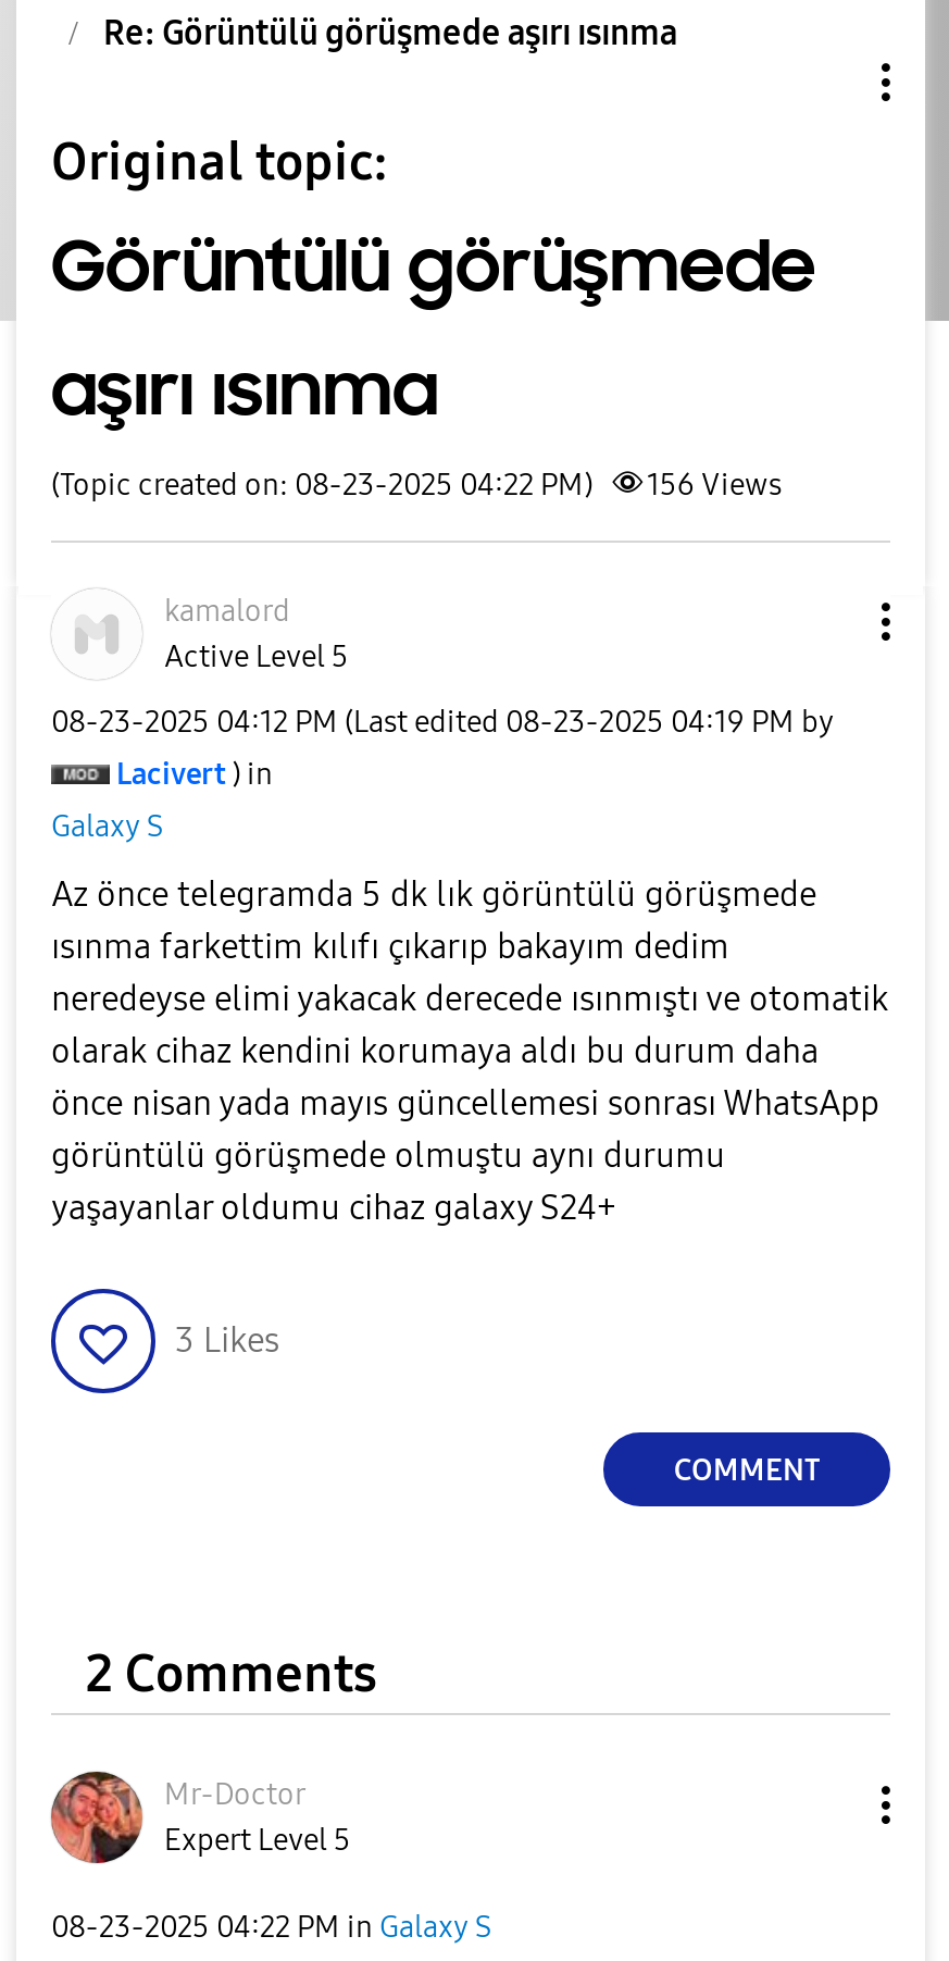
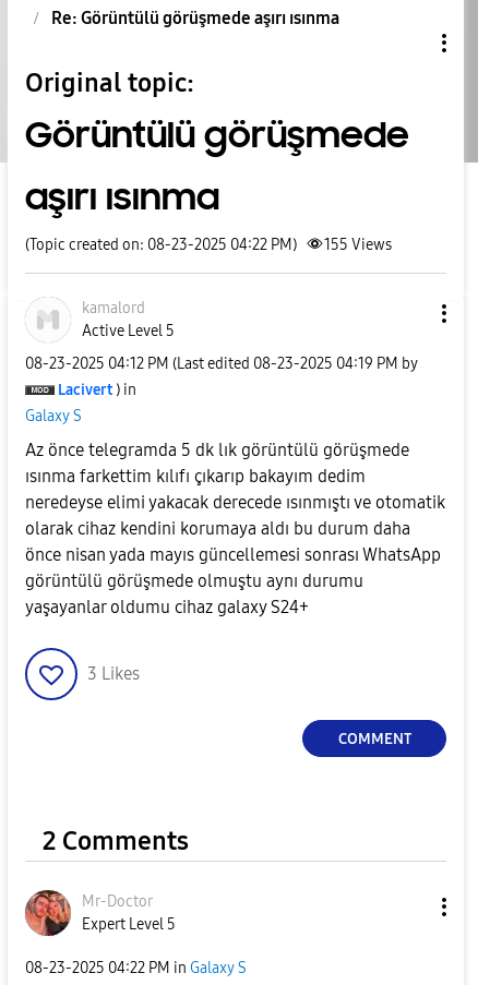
[51,467,782,504] (Topic created on: 08-23-2025 04:22 PM) 156 Views -> [25,236,392,254] (Topic created on: 08-23-2025 04:22 PM) 155 Views

